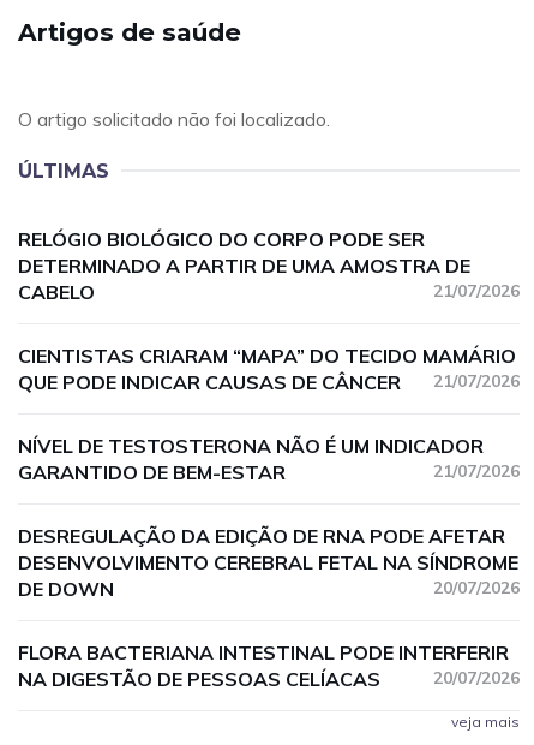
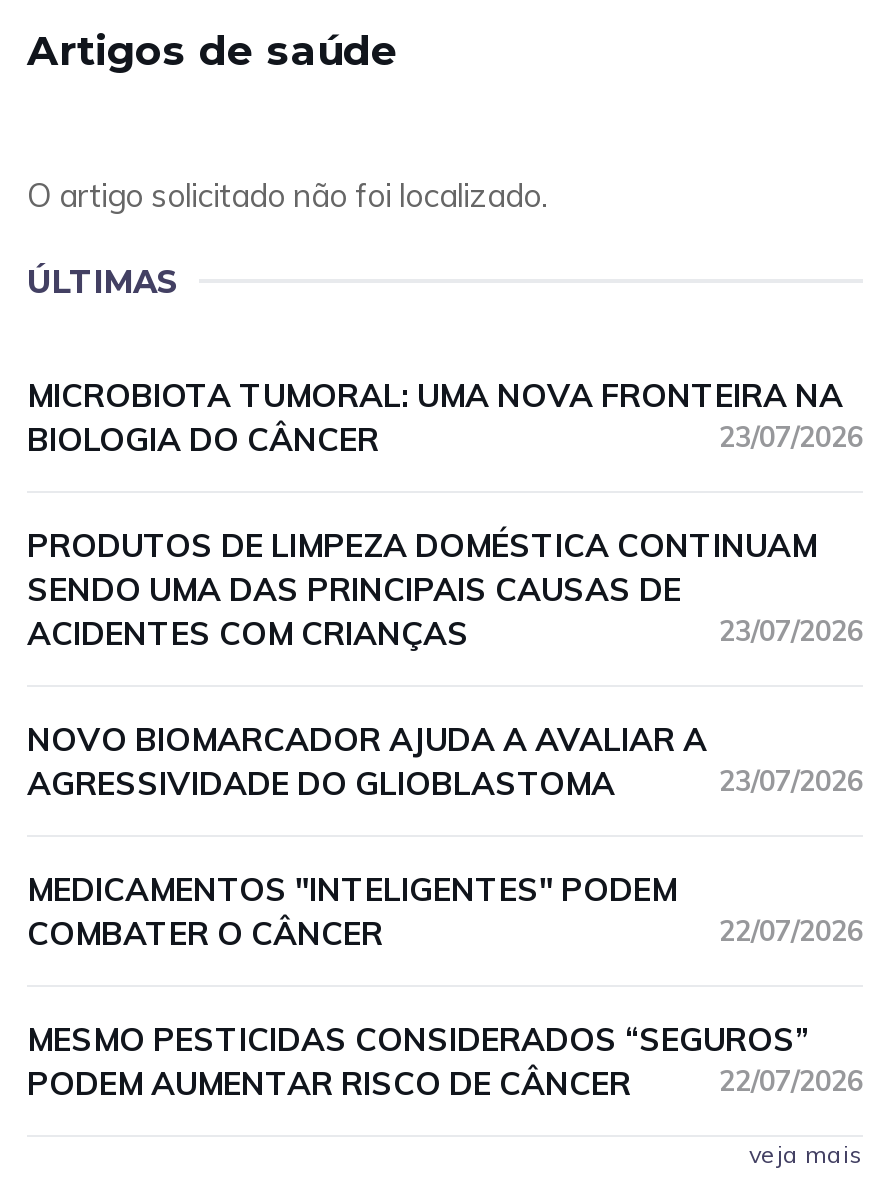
[18,227,520,304] RELÓGIO BIOLÓGICO DO CORPO PODE SER | DETERMINADO A PARTIR DE UMA AMOSTRA DE | CABELO | 21/07/2026 -> [27,375,863,459] MICROBIOTA TUMORAL: UMA NOVA FRONTEIRA NA | BIOLOGIA DO CÂNCER | 23/07/2026
[18,344,520,394] CIENTISTAS CRIARAM “MAPA” DO TECIDO MAMÁRIO | QUE PODE INDICAR CAUSAS DE CÂNCER | 21/07/2026 -> [27,525,863,653] PRODUTOS DE LIMPEZA DOMÉSTICA CONTINUAM | SENDO UMA DAS PRINCIPAIS CAUSAS DE | ACIDENTES COM CRIANÇAS | 23/07/2026
[18,434,520,484] NÍVEL DE TESTOSTERONA NÃO É UM INDICADOR | GARANTIDO DE BEM-ESTAR | 21/07/2026 -> [27,719,863,803] NOVO BIOMARCADOR AJUDA A AVALIAR A | AGRESSIVIDADE DO GLIOBLASTOMA | 23/07/2026
[18,524,520,601] DESREGULAÇÃO DA EDIÇÃO DE RNA PODE AFETAR | DESENVOLVIMENTO CEREBRAL FETAL NA SÍNDROME | DE DOWN | 20/07/2026 -> [27,869,863,953] MEDICAMENTOS "INTELIGENTES" PODEM | COMBATER O CÂNCER | 22/07/2026
[18,640,520,691] FLORA BACTERIANA INTESTINAL PODE INTERFERIR | NA DIGESTÃO DE PESSOAS CELÍACAS | 20/07/2026 -> [27,1019,863,1103] MESMO PESTICIDAS CONSIDERADOS “SEGUROS” | PODEM AUMENTAR RISCO DE CÂNCER | 22/07/2026

